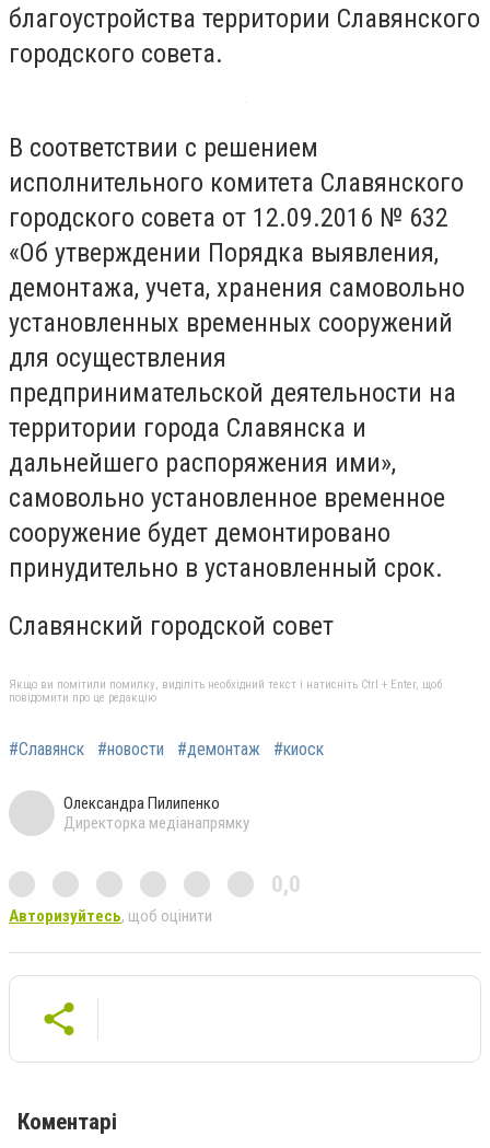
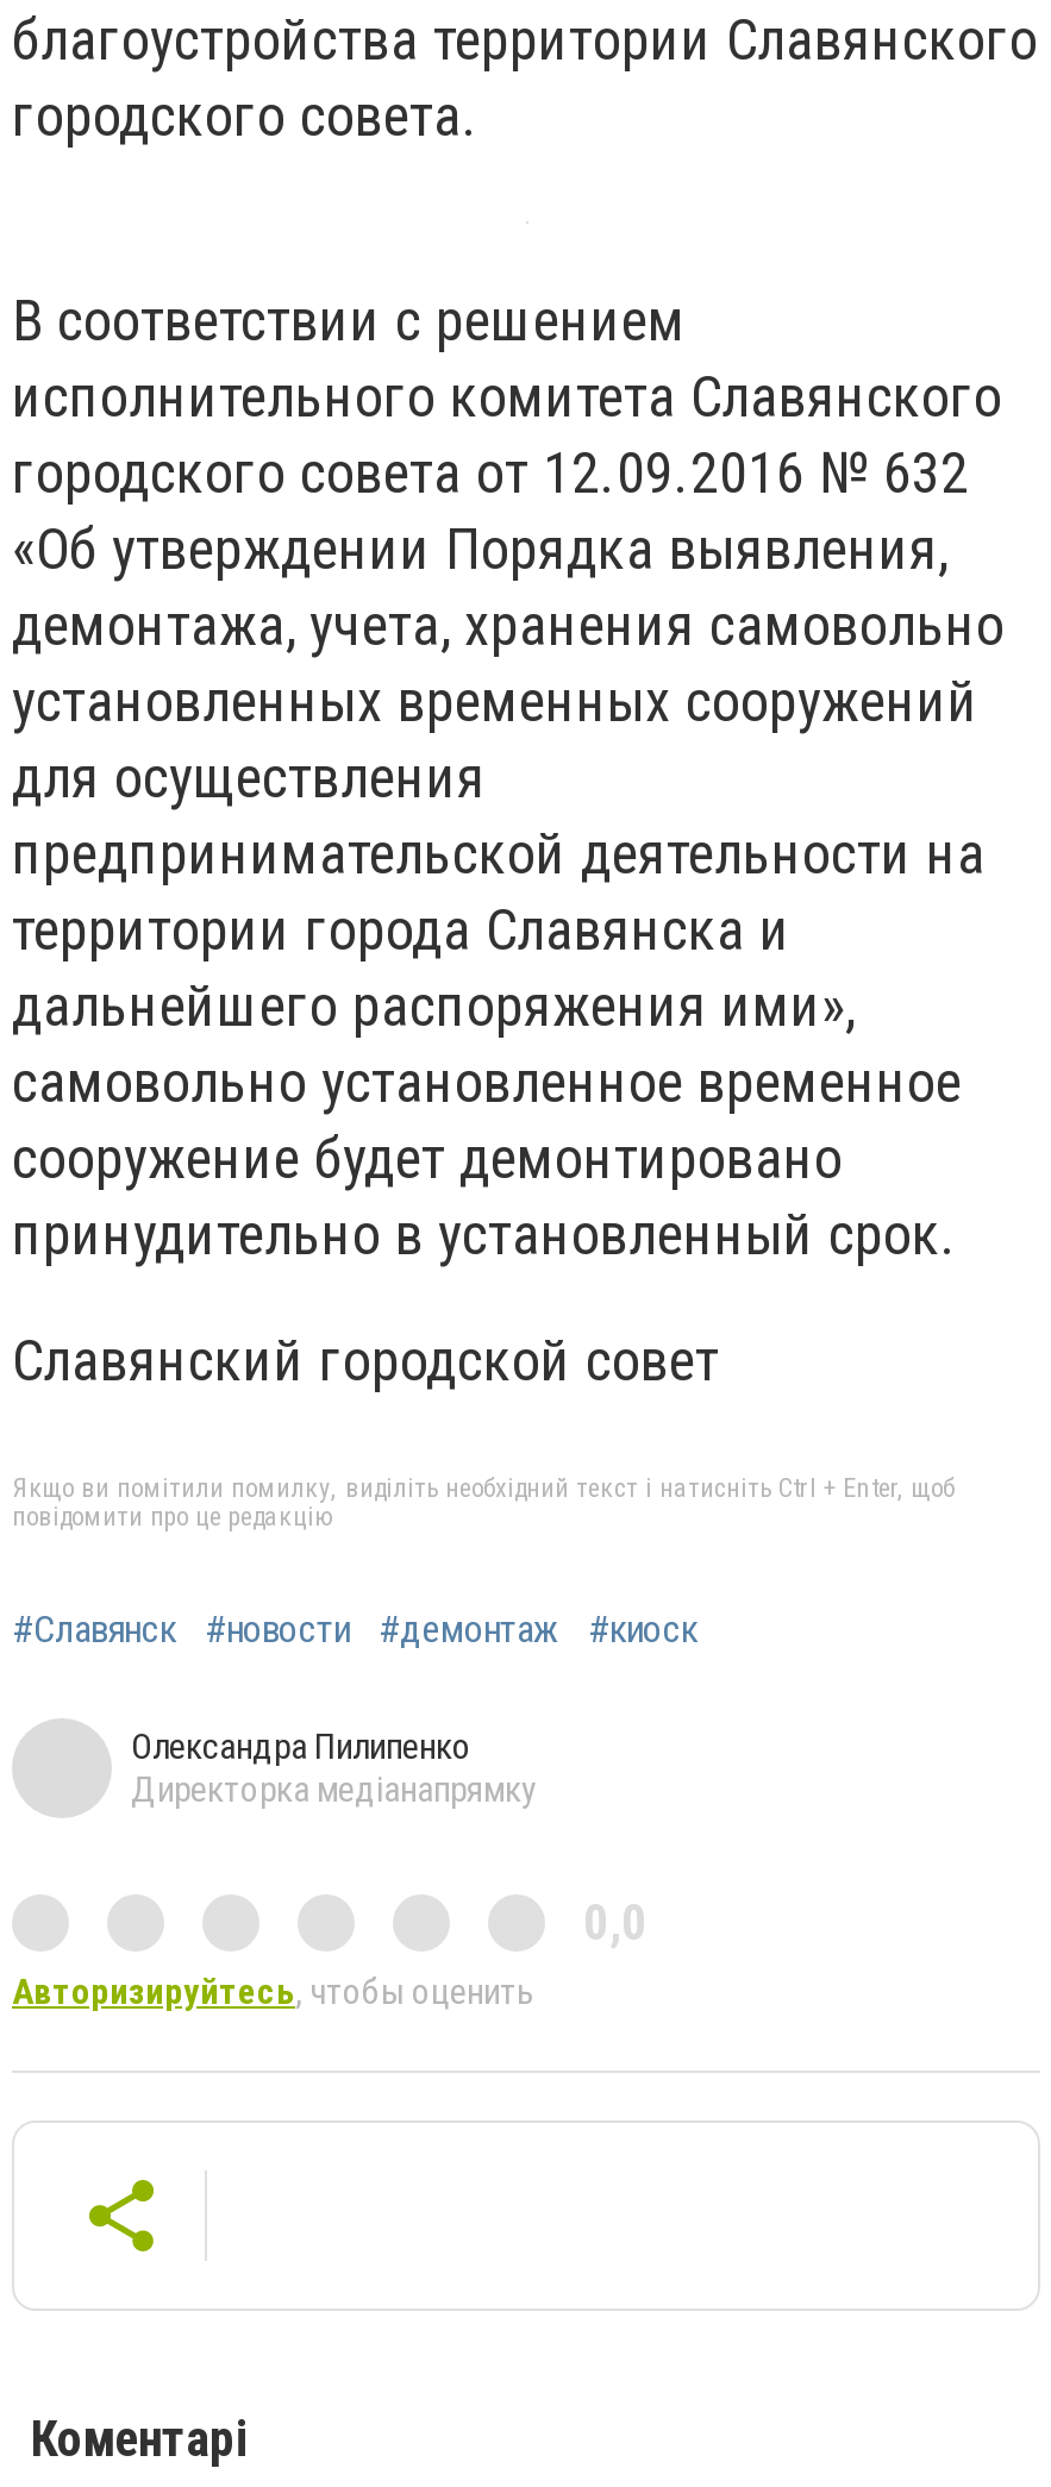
[9,906,212,926] Авторизуйтесь, щоб оцінити -> [12,1970,533,2013] Авторизируйтесь, чтобы оценить

